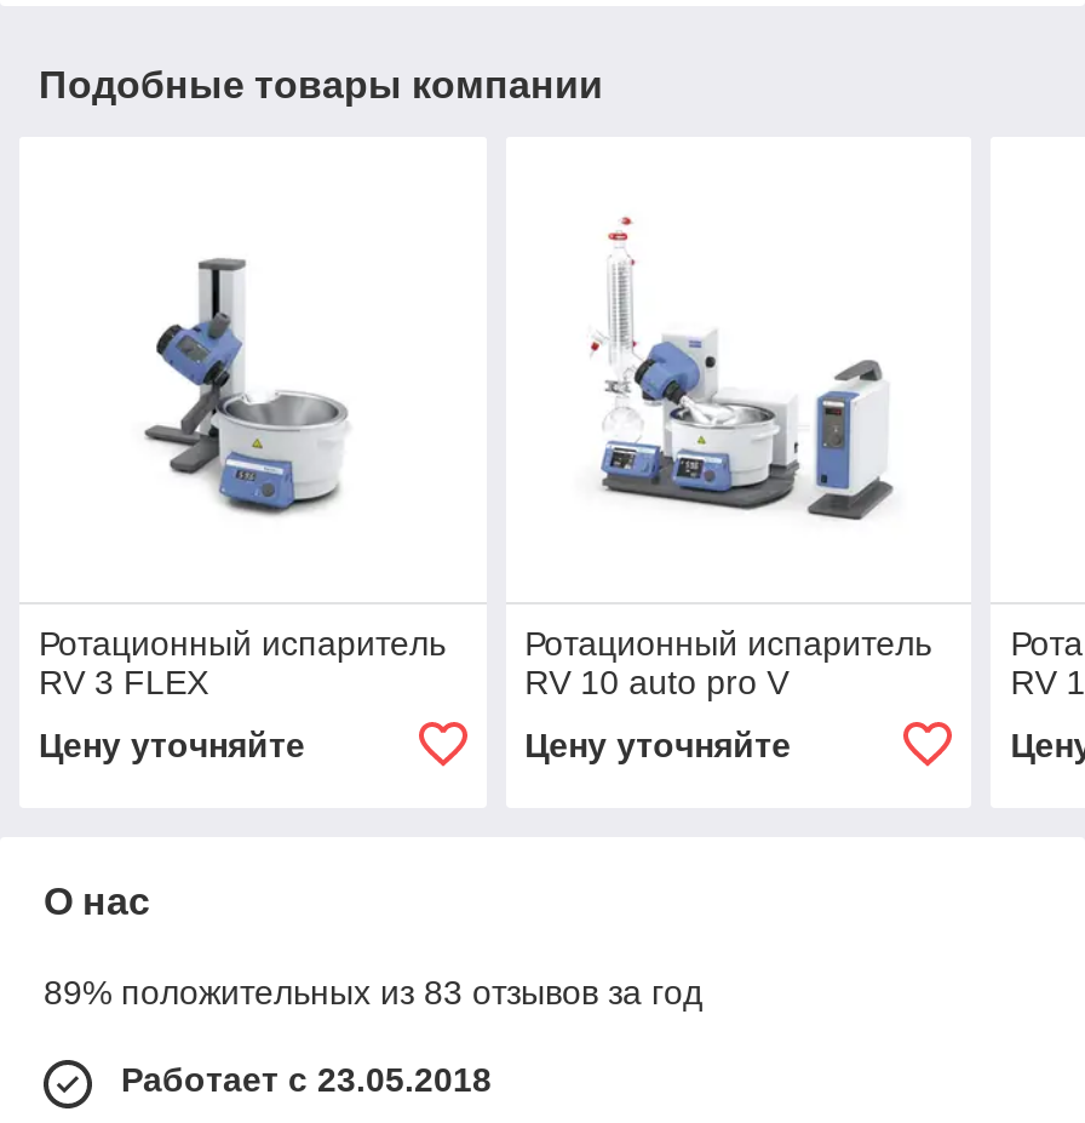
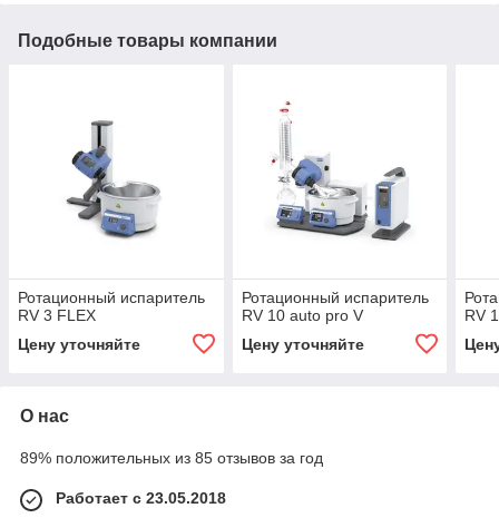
[44,974,702,1013] 89% положительных из 83 отзывов за год -> [20,449,323,467] 89% положительных из 85 отзывов за год

